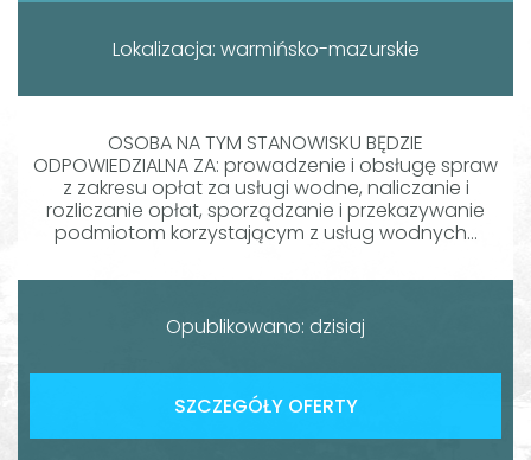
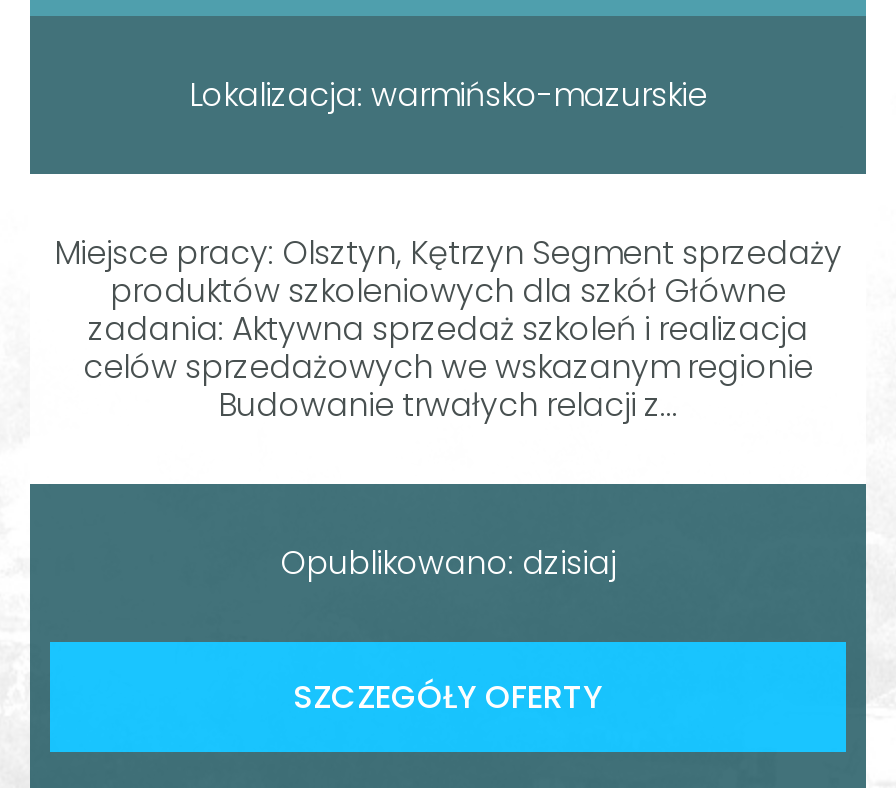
[33,129,498,246] OSOBA NA TYM STANOWISKU BĘDZIE | ODPOWIEDZIALNA ZA: prowadzenie i obsługę spraw | z zakresu opłat za usługi wodne, naliczanie i | rozliczanie opłat, sporządzanie i przekazywanie | podmiotom korzystającym z usług wodnych... -> [54,229,842,427] Miejsce pracy: Olsztyn, Kętrzyn Segment sprzedaży | produktów szkoleniowych dla szkół Główne | zadania: Aktywna sprzedaż szkoleń i realizacja | celów sprzedażowych we wskazanym regionie | Budowanie trwałych relacji z...

